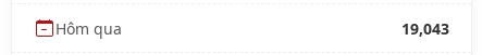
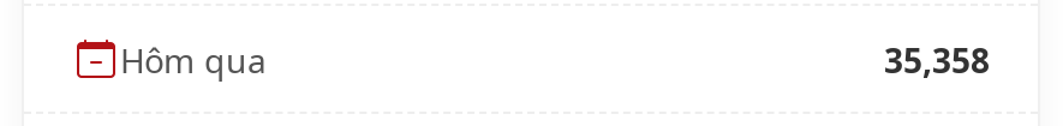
[401,18,449,38] 19,043 -> [884,36,990,82] 35,358

